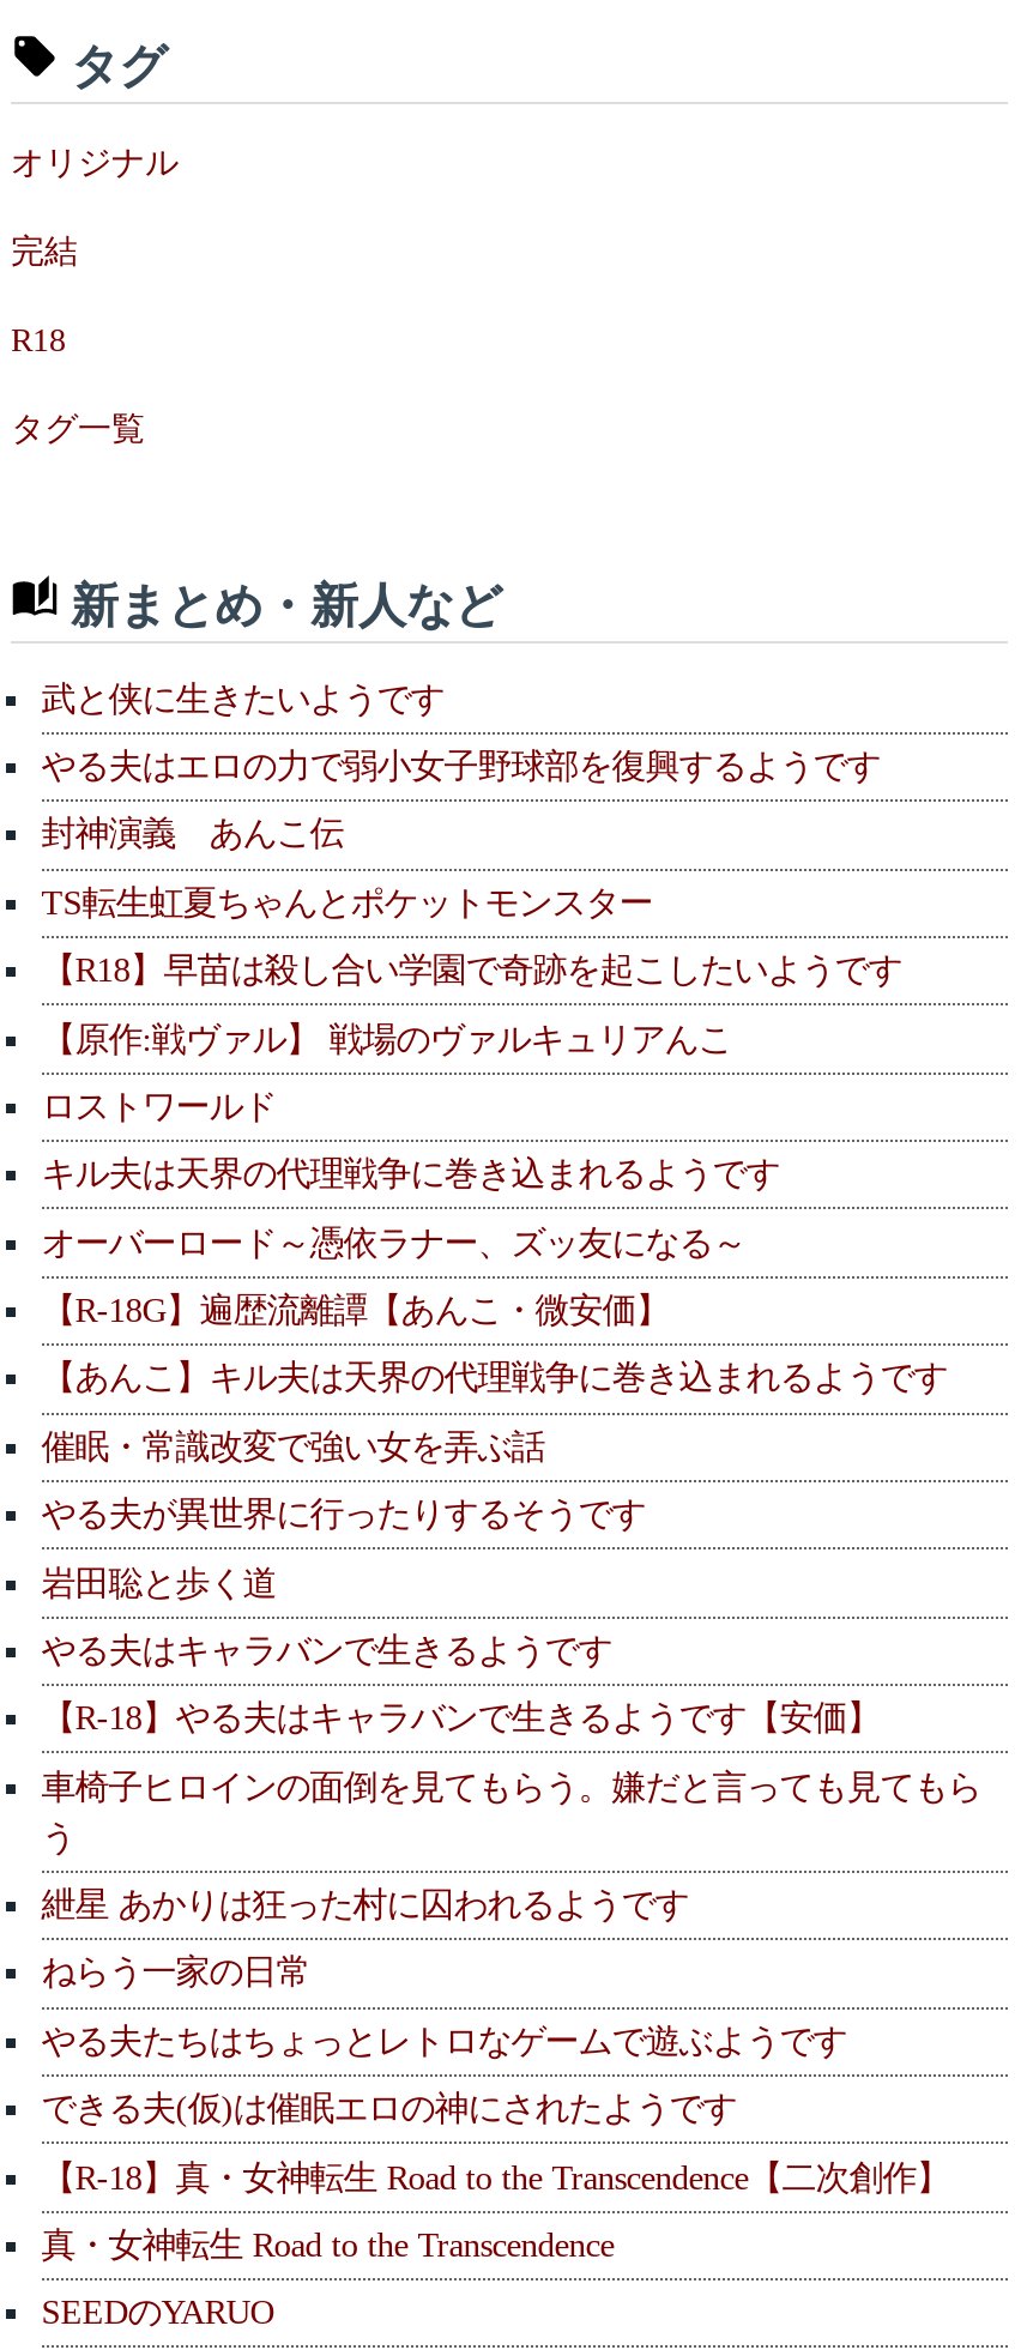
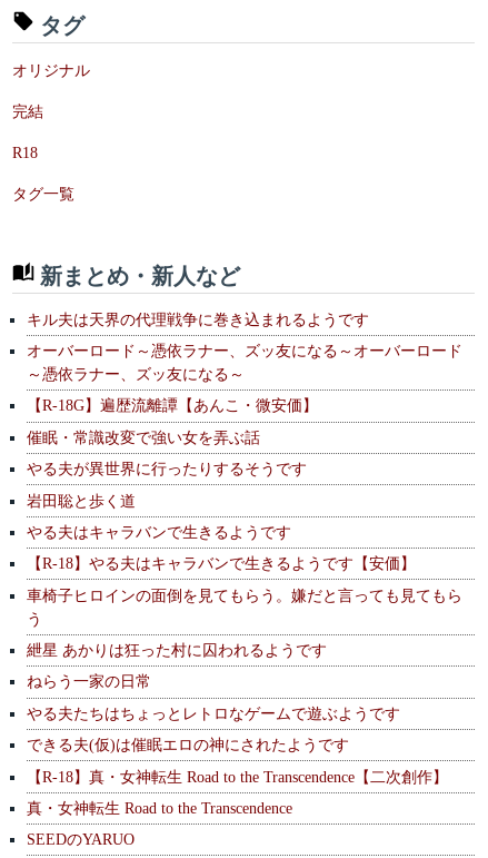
[41,679,902,1125] 武と侠に生きたいようです | やる夫はエロの力で弱小女子野球部を復興するようです | 封神演義 あんこ伝 | TS転生虹夏ちゃんとポケットモンスター | 【R18】早苗は殺し合い学園で奇跡を起こしたいようです | 【原作:戦ヴァル】 戦場のヴァルキュリアんこ | ロストワールド -> none
[41,1223,746,1261] オーバーロード～憑依ラナー、ズッ友になる～ -> [26,342,462,383] オーバーロード～憑依ラナー、ズッ友になる～オーバーロード | ～憑依ラナー、ズッ友になる～
[41,1359,947,1397] 【あんこ】キル夫は天界の代理戦争に巻き込まれるようです -> none

